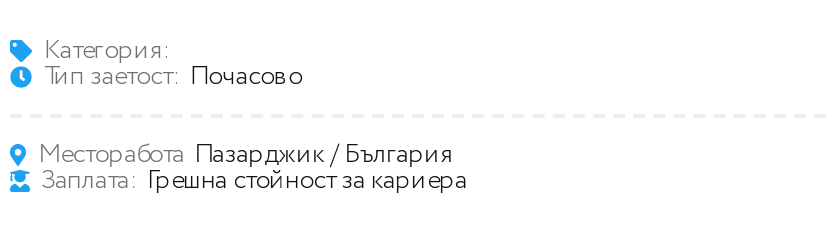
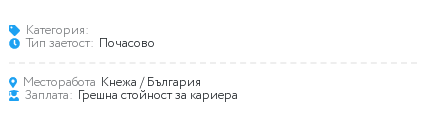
[38,136,452,174] Месторабота Пазарджик/ България -> [23,73,201,92] Месторабота Кнежа/ България

